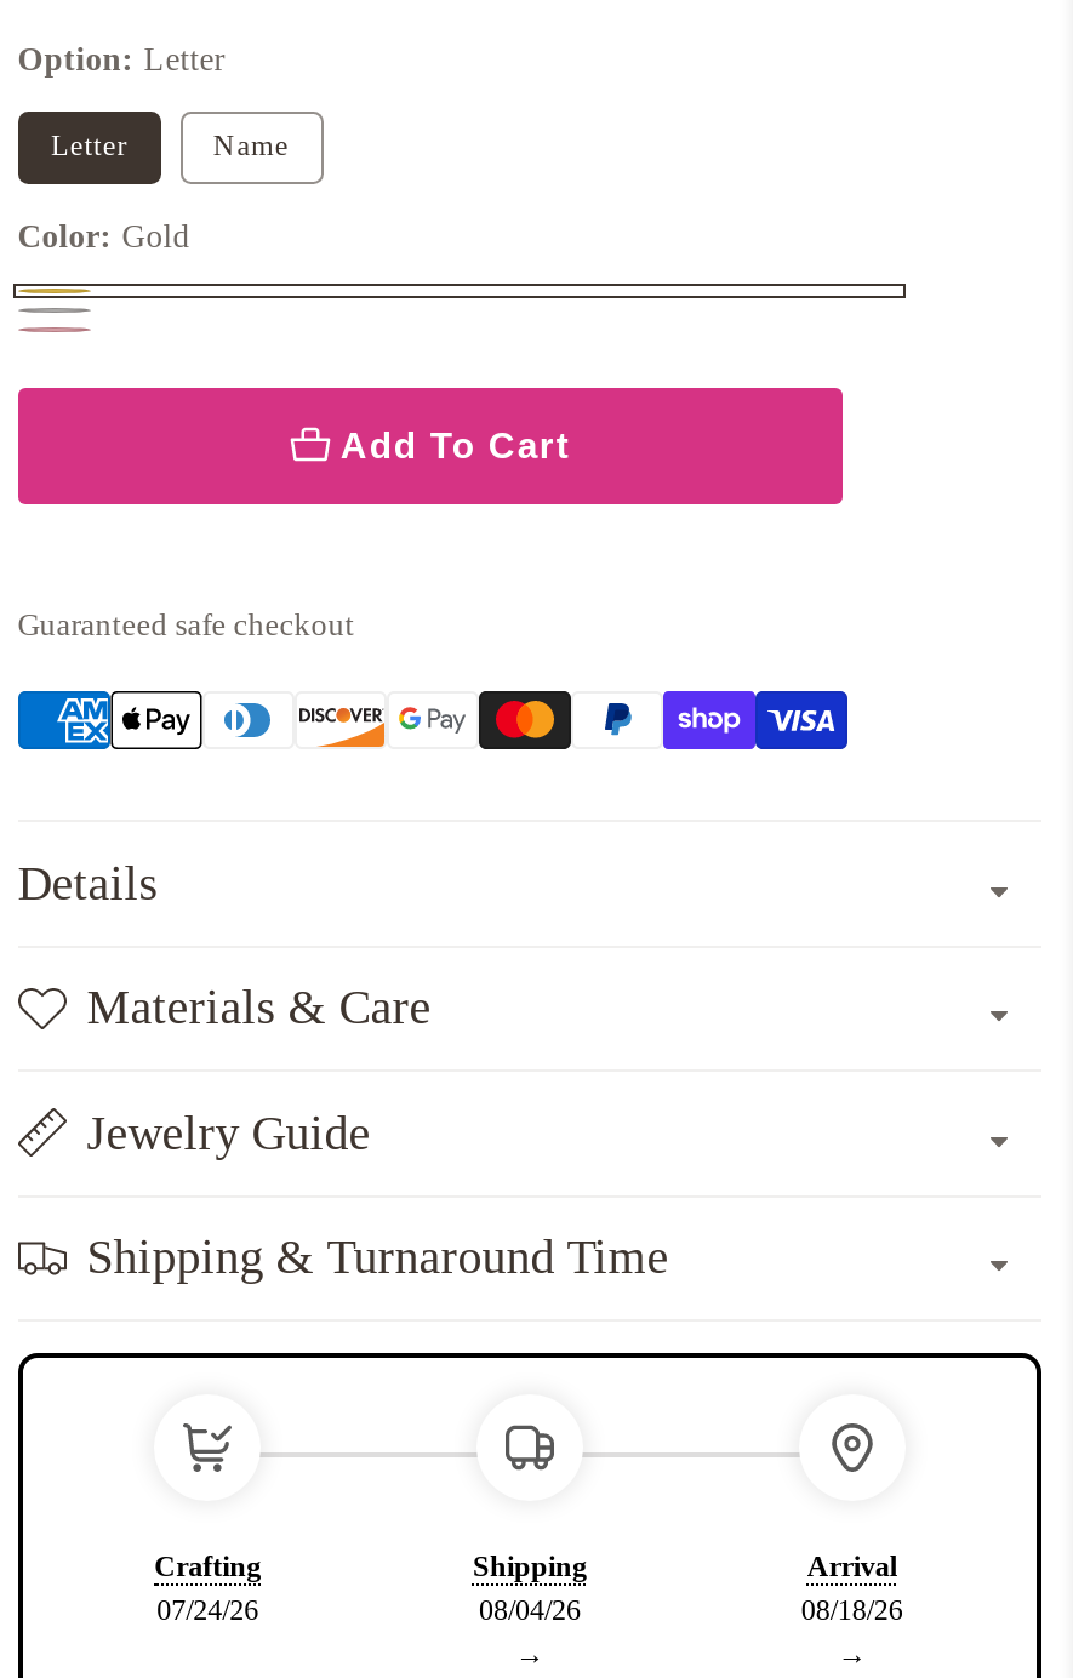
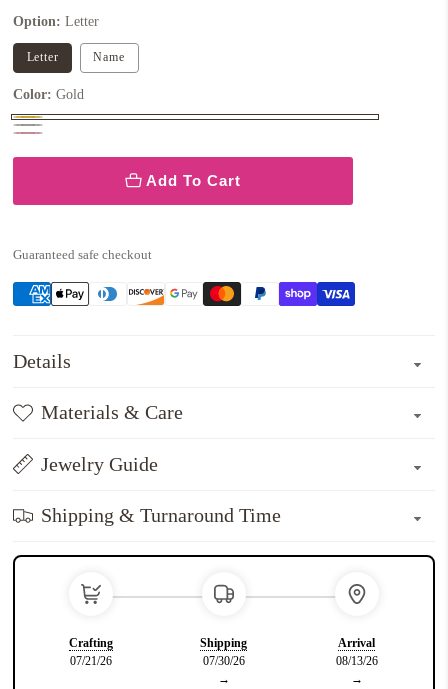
[157,1593,259,1627] 07/24/26 -> [70,654,112,668] 07/21/26
[479,1593,581,1627] 08/04/26 -> [203,654,245,668] 07/30/26
[801,1593,903,1627] 08/18/26 -> [336,654,378,668] 08/13/26

